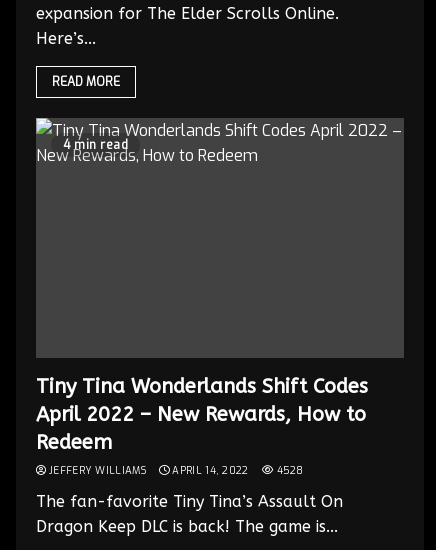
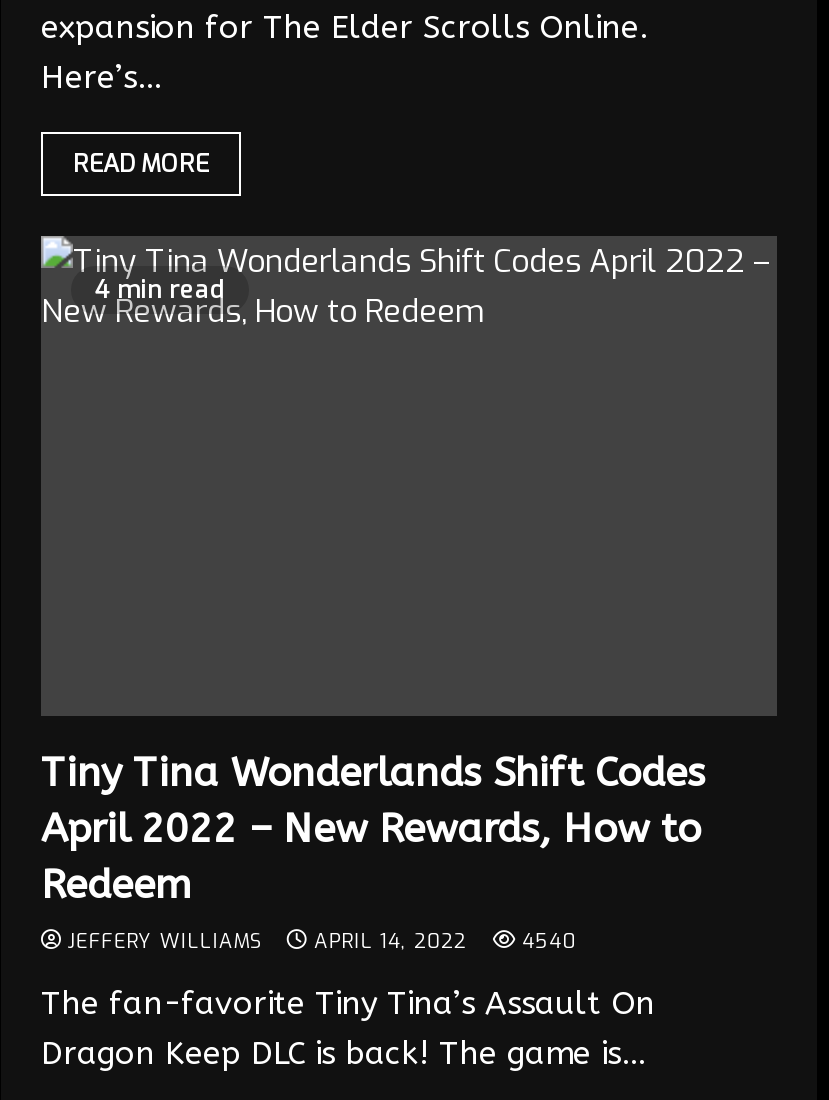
[277,464,304,477] 4528 -> [522,928,577,954] 4540

